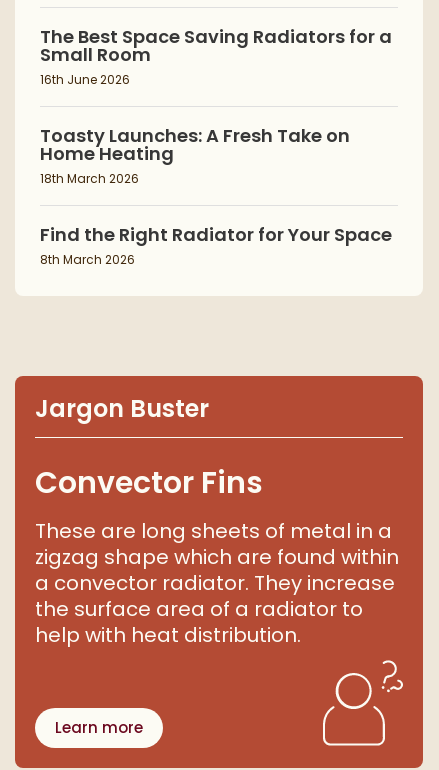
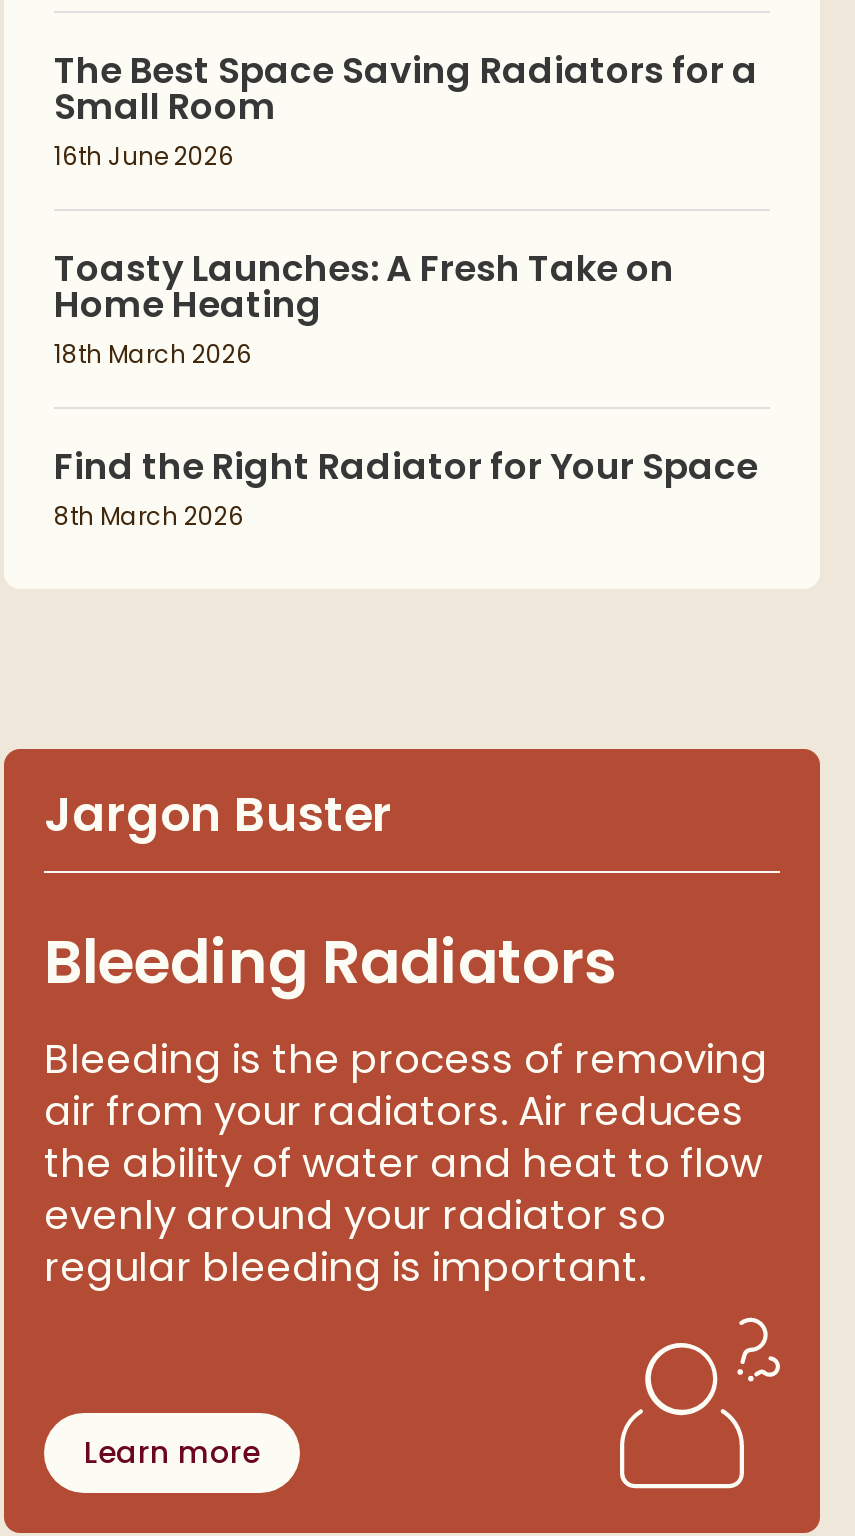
[35,462,399,649] Convector Fins | These are long sheets of metal in a | zigzag shape which are found within | a convector radiator. They increase | the surface area of a radiator to | help with heat distribution. -> [44,922,768,1296] Bleeding Radiators | Bleeding is the process of removing | air from your radiators. Air reduces | the ability of water and heat to flow | evenly around your radiator so | regular bleeding is important.

